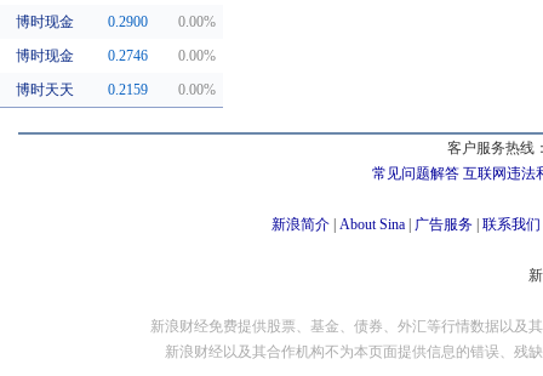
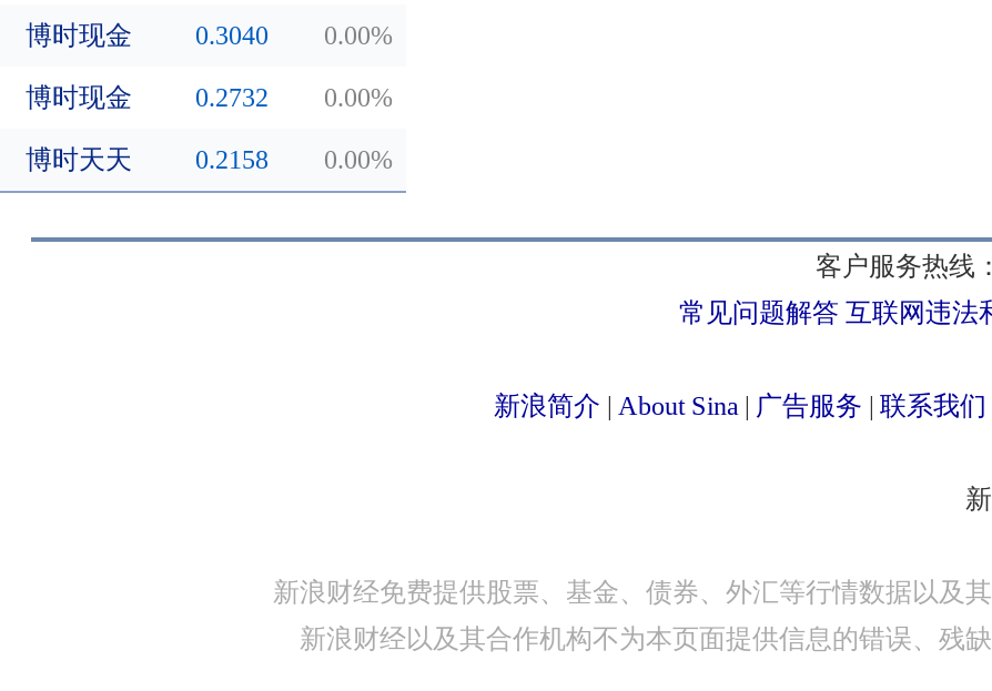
[108,13,216,30] 0.2900 0.00% -> [195,20,393,51] 0.3040 0.00%
[108,47,216,64] 0.2746 0.00% -> [195,82,393,113] 0.2732 0.00%
[108,81,216,98] 0.2159 0.00% -> [195,144,393,175] 0.2158 0.00%

